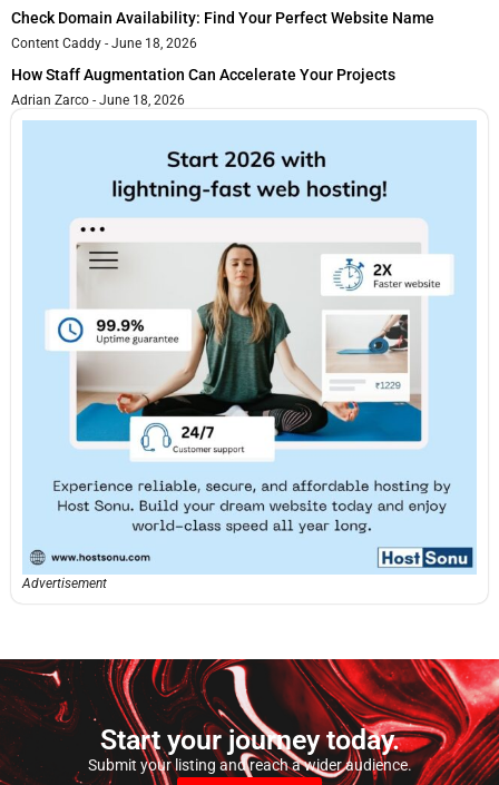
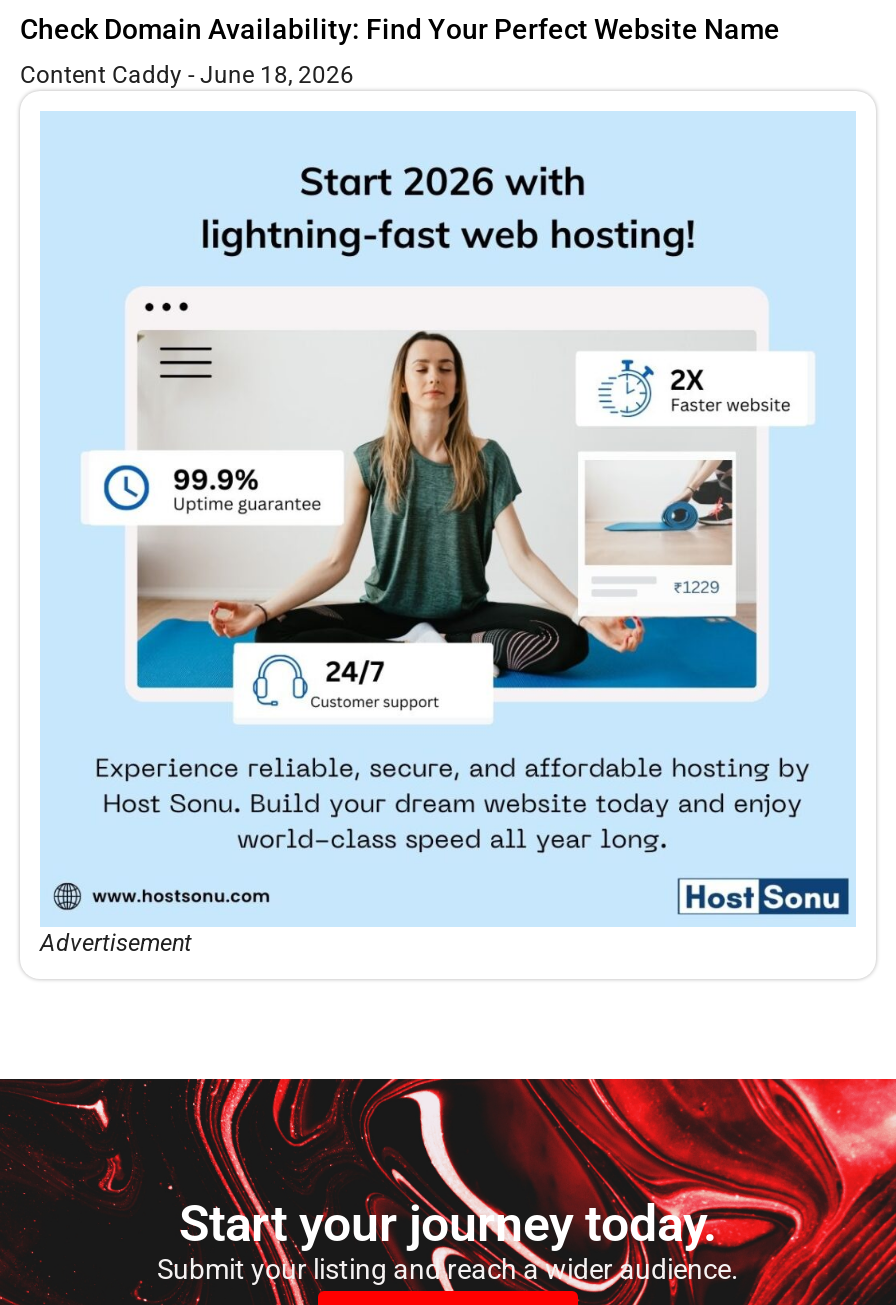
[11,66,395,108] How Staff Augmentation Can Accelerate Your Projects | Adrian Zarco June 18, 2026 -> none

